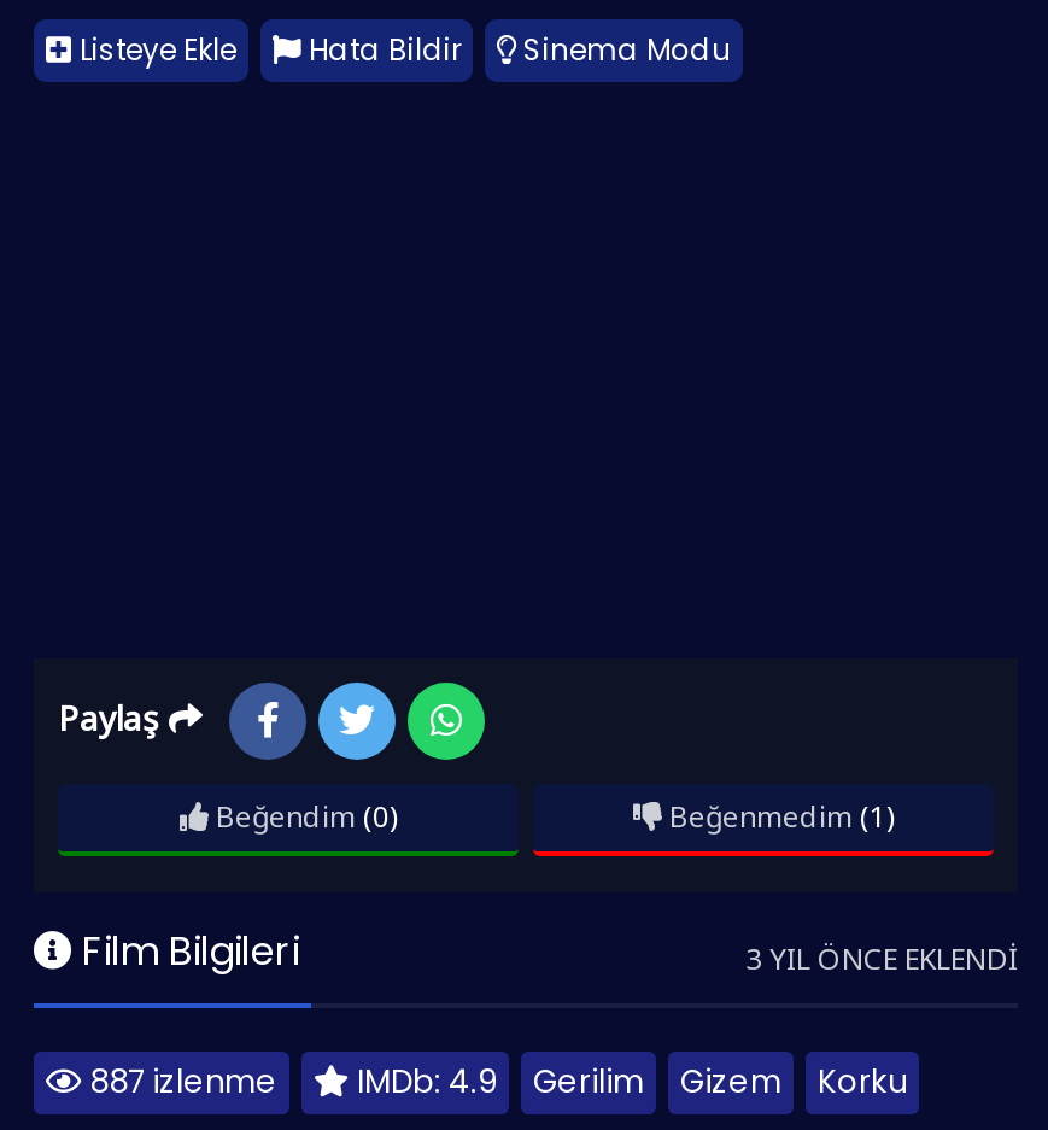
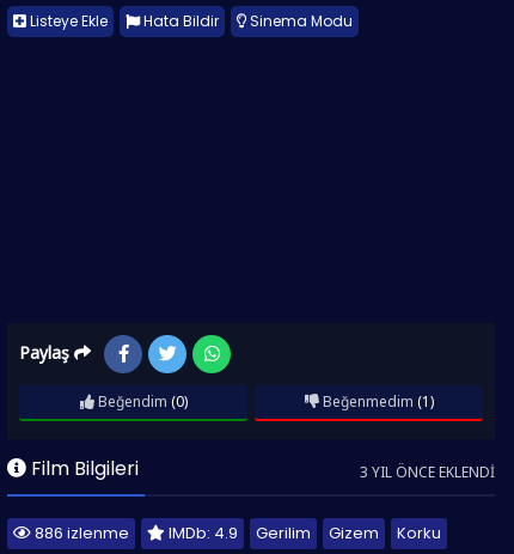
[82,1058,907,1103] 887 izlenme IMDb: 4.9 Gerilim Gizem Korku -> [31,521,441,544] 886 izlenme IMDb: 4.9 Gerilim Gizem Korku

